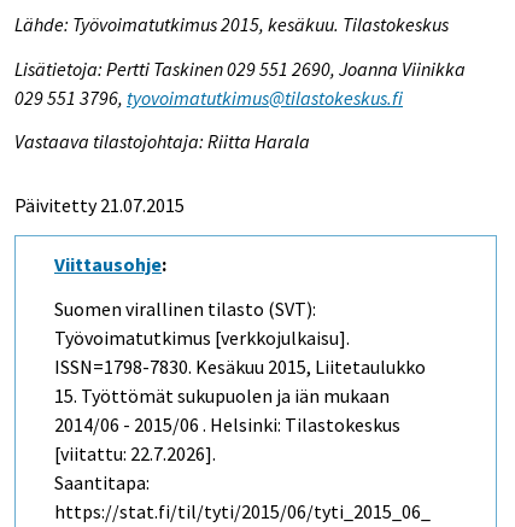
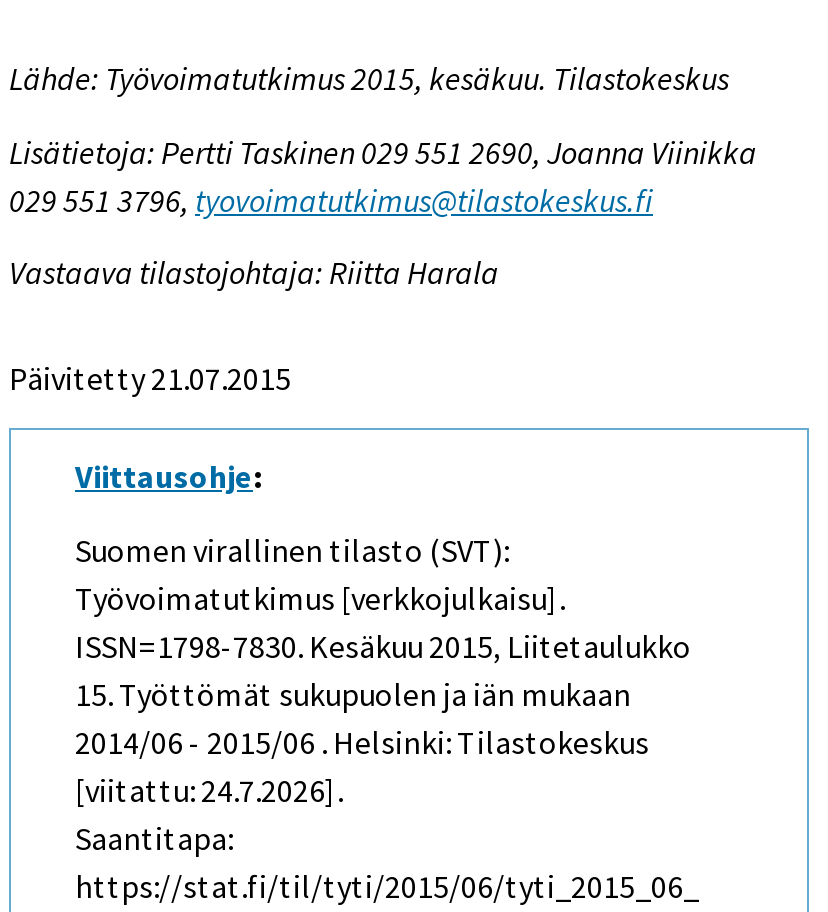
[54,442,216,466] [viitattu: 22.7.2026]. -> [75,770,343,810] [viitattu: 24.7.2026].

